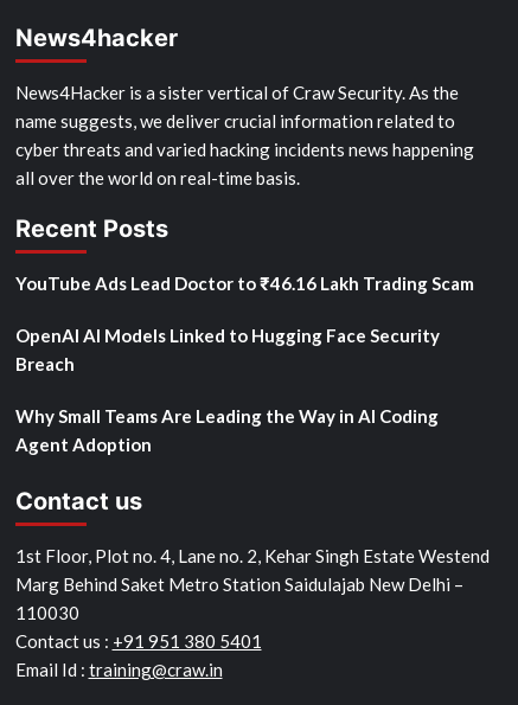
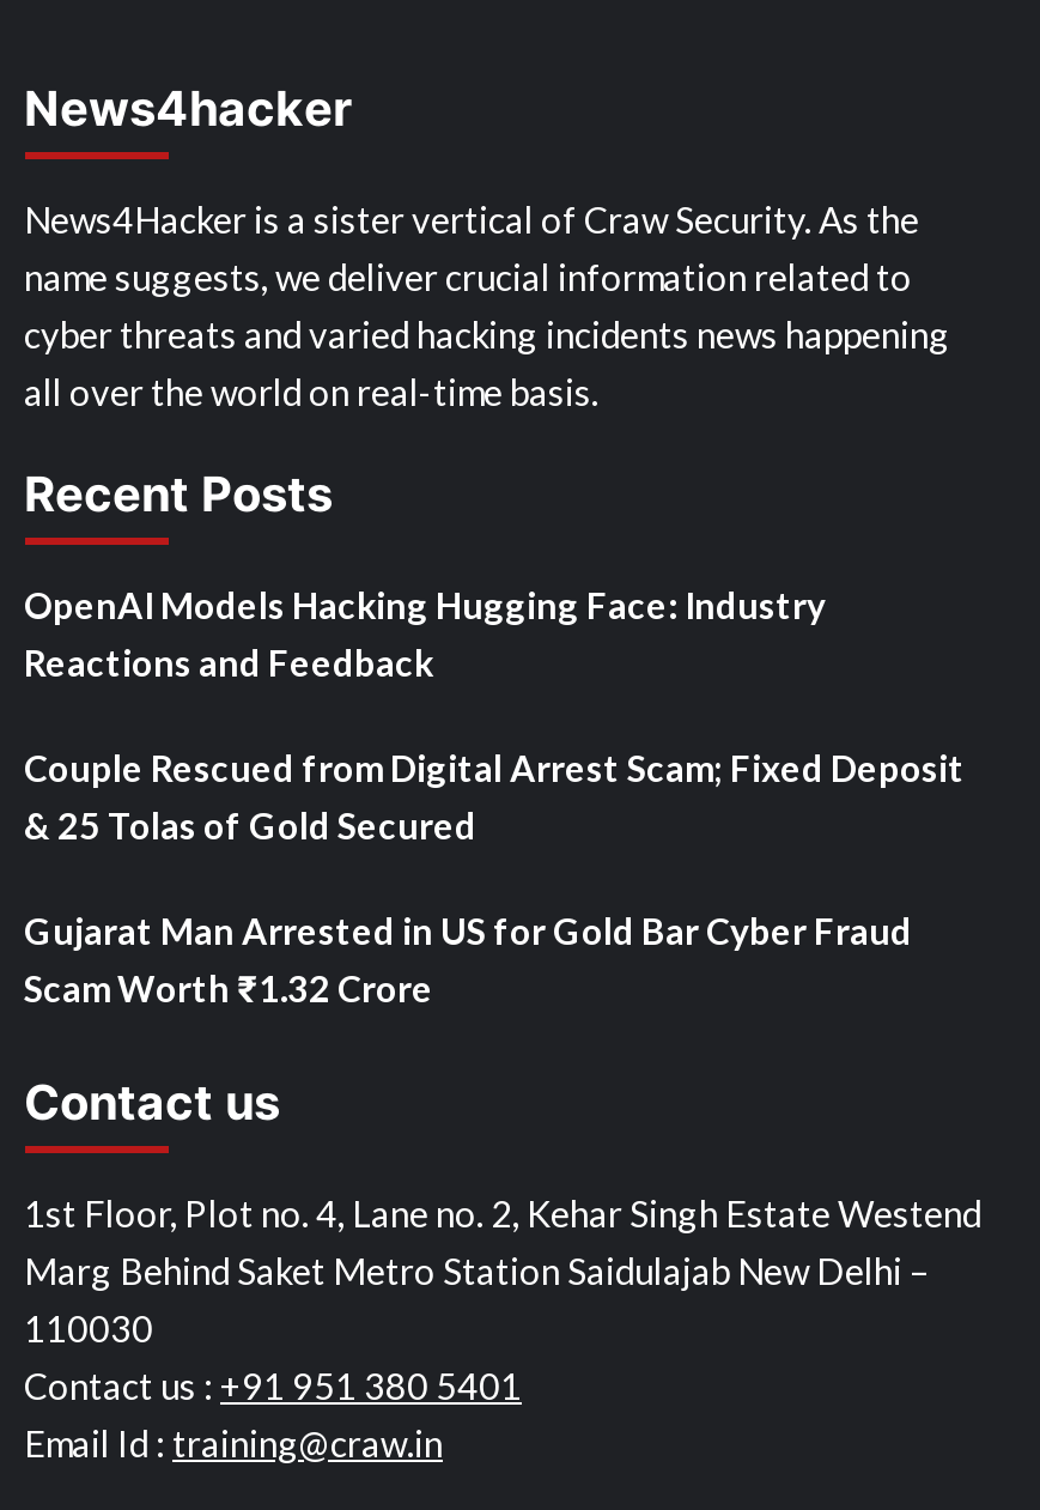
[15,273,474,294] YouTube Ads Lead Doctor to ₹46.16 Lakh Trading Scam -> [24,583,826,684] OpenAI Models Hacking Hugging Face: Industry | Reactions and Feedback
[15,325,439,375] OpenAI AI Models Linked to Hugging Face Security | Breach -> [24,746,965,847] Couple Rescued from Digital Arrest Scam; Fixed Deposit | & 25 Tolas of Gold Secured
[15,405,438,455] Why Small Teams Are Leading the Way in AI Coding | Agent Adoption -> [24,909,912,1010] Gujarat Man Arrested in US for Gold Bar Cyber Fraud | Scam Worth ₹1.32 Crore

